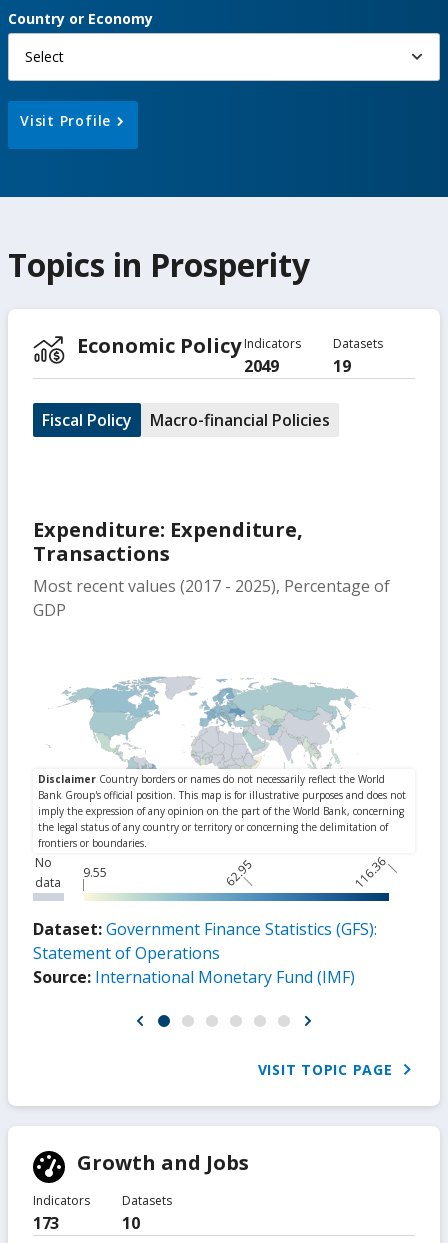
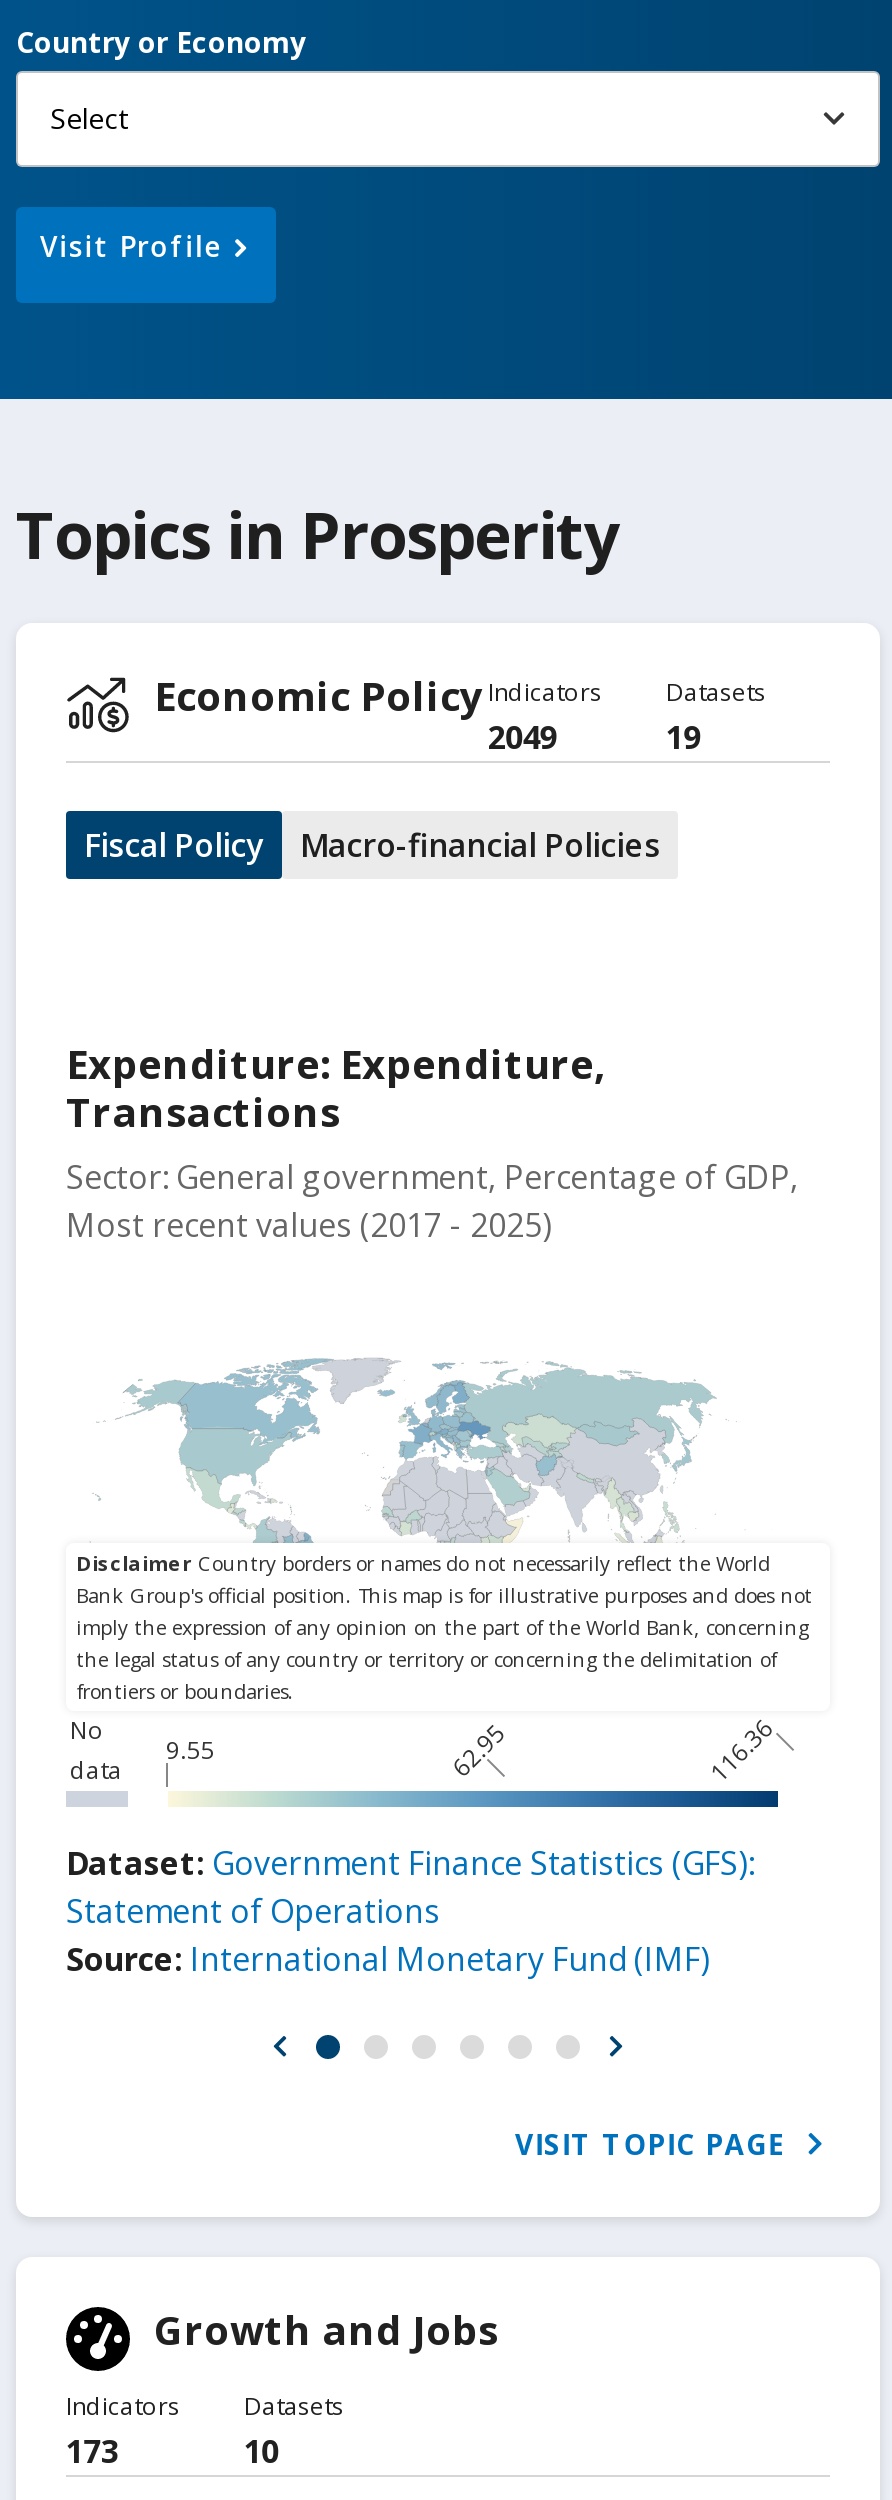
[33,575,390,621] Most recent values (2017 - 2025), Percentage of | GDP -> [66,1155,798,1247] Sector: General government, Percentage of GDP, | Most recent values (2017 - 2025)

